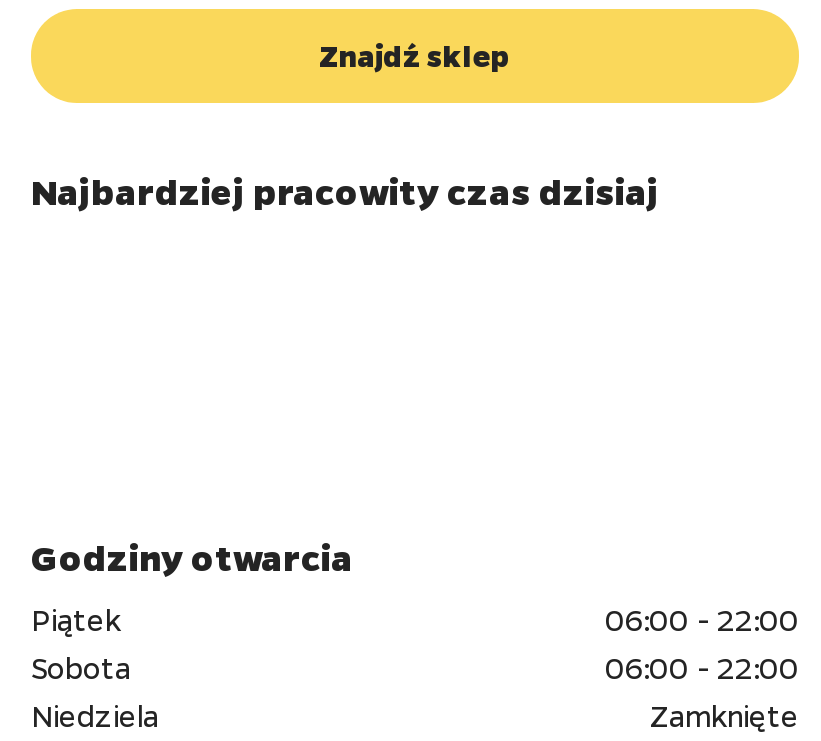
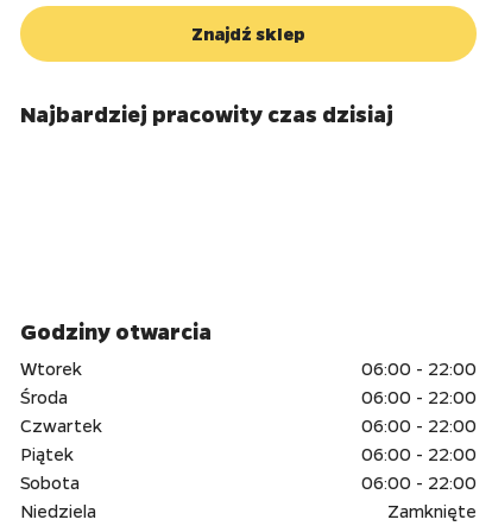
none -> [20,356,477,437] Wtorek | 06:00 - 22:00 | Środa | 06:00 - 22:00 | Czwartek | 06:00 - 22:00

